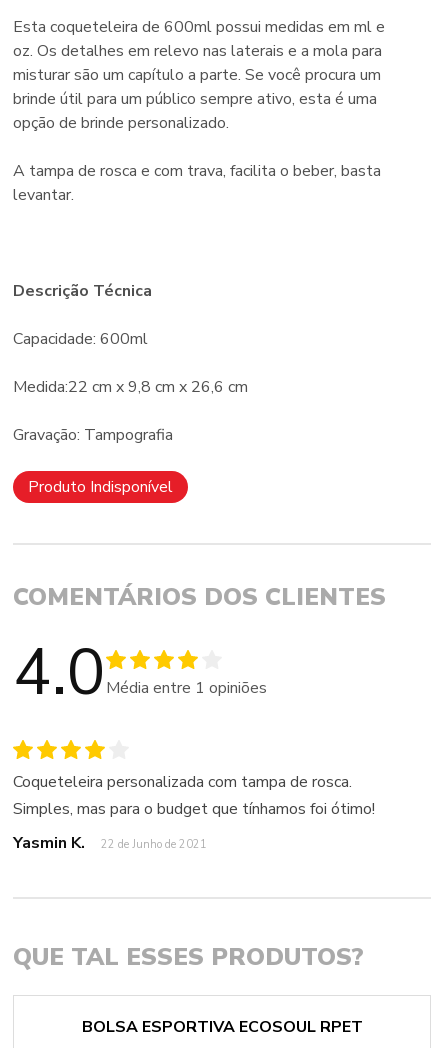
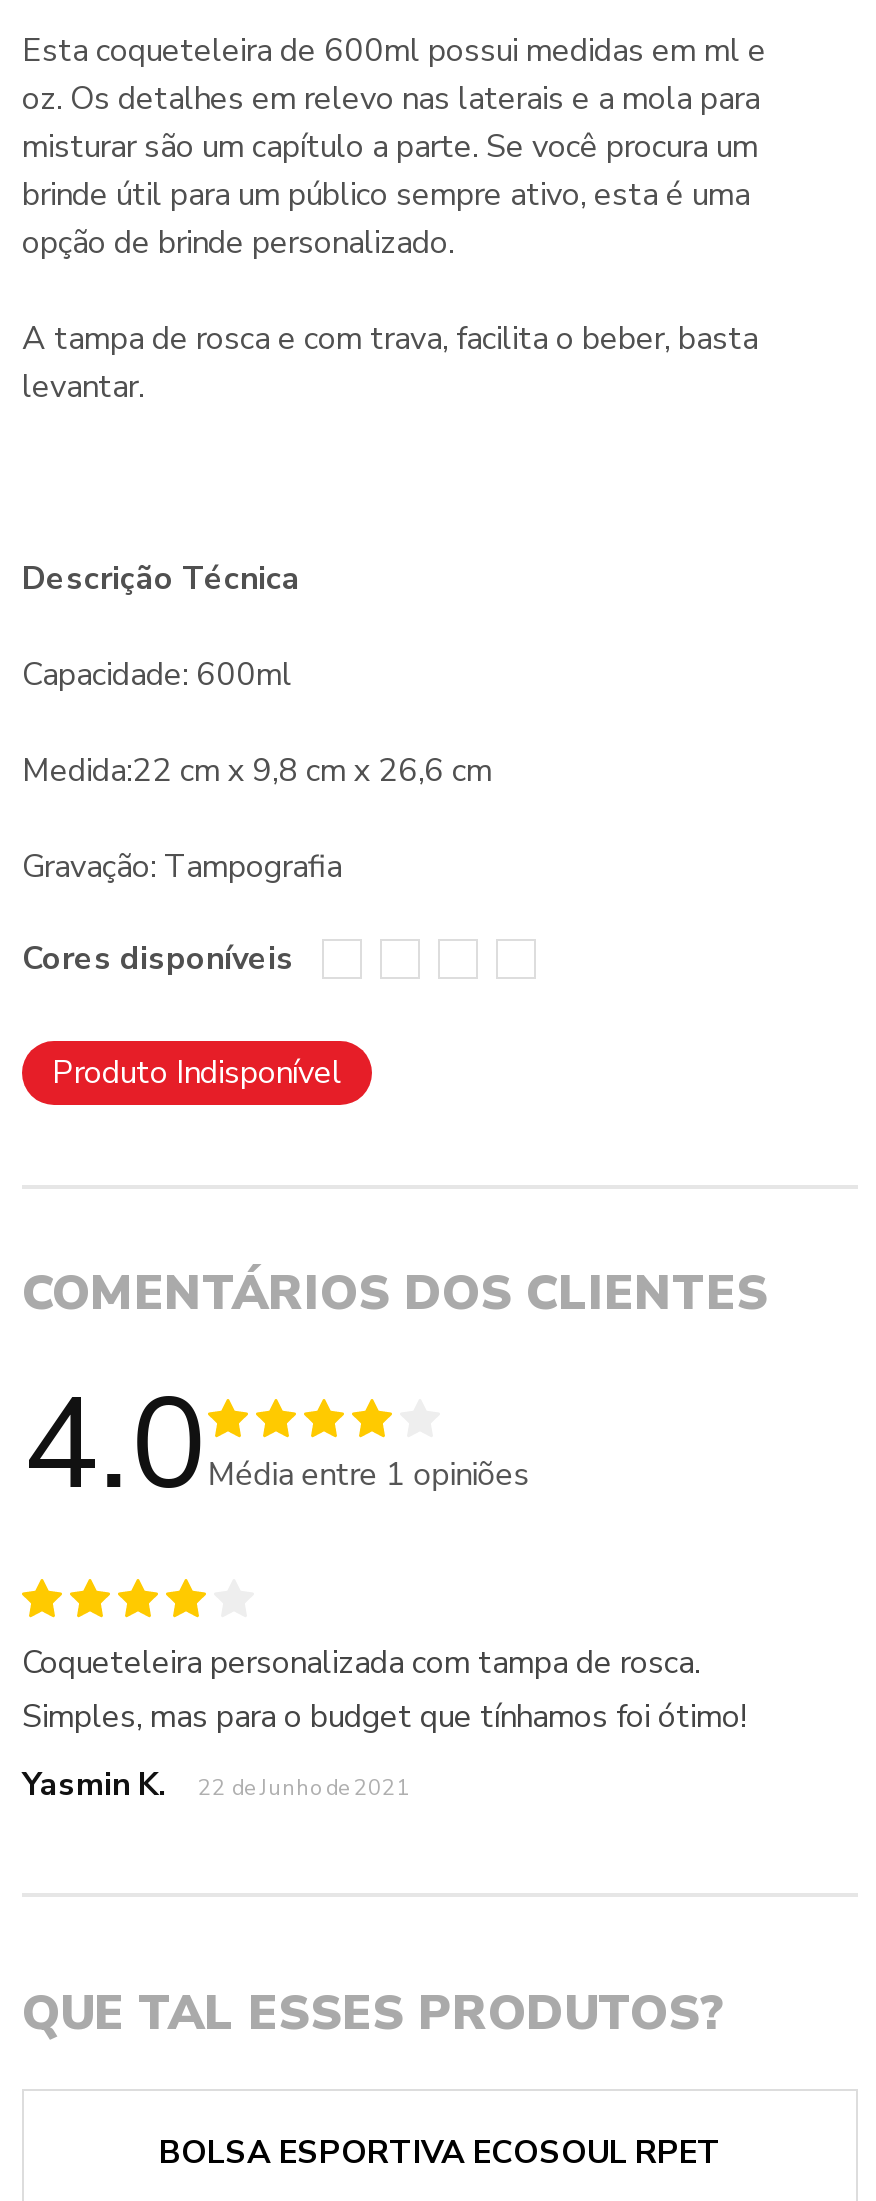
none -> [22,937,294,981] Cores disponíveis

